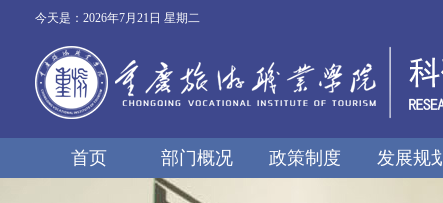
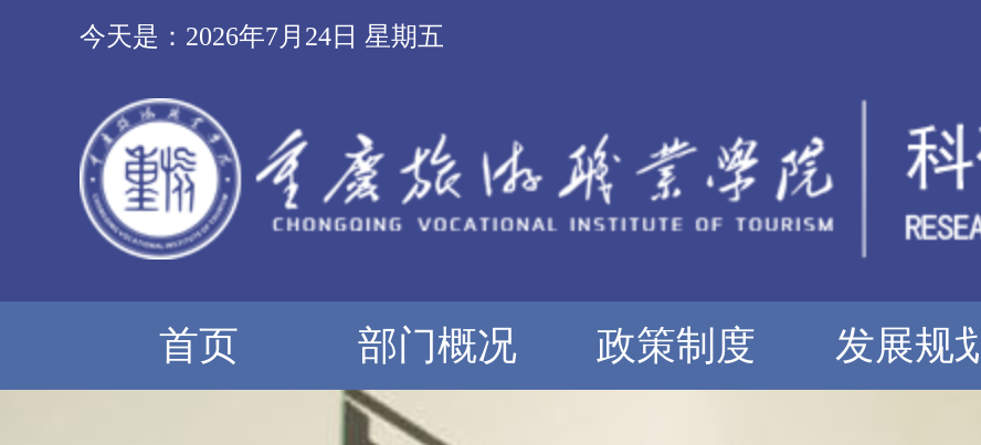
[35,11,200,25] 今天是：2026年7月21日 星期二 -> [80,21,444,52] 今天是：2026年7月24日 星期五

